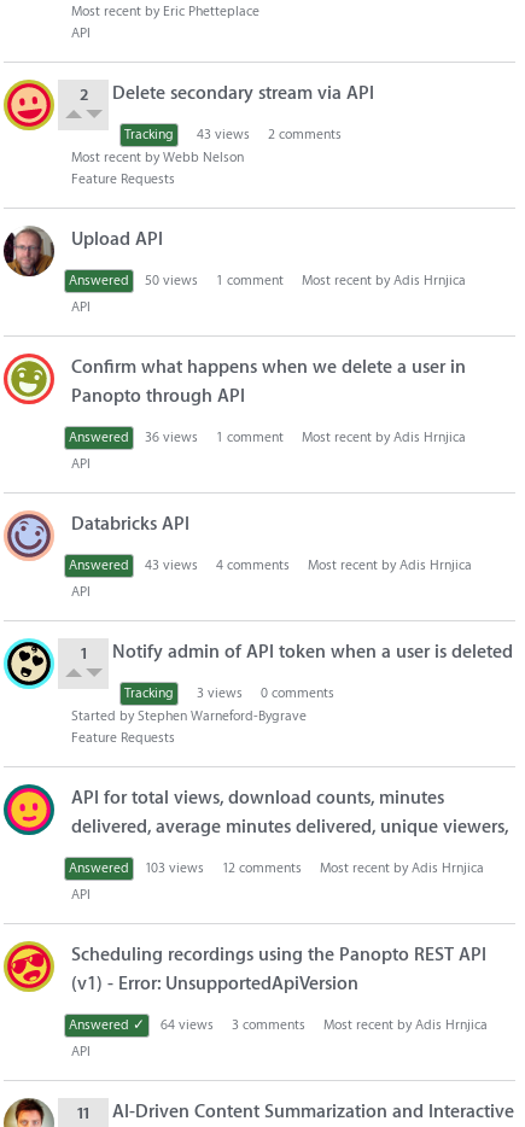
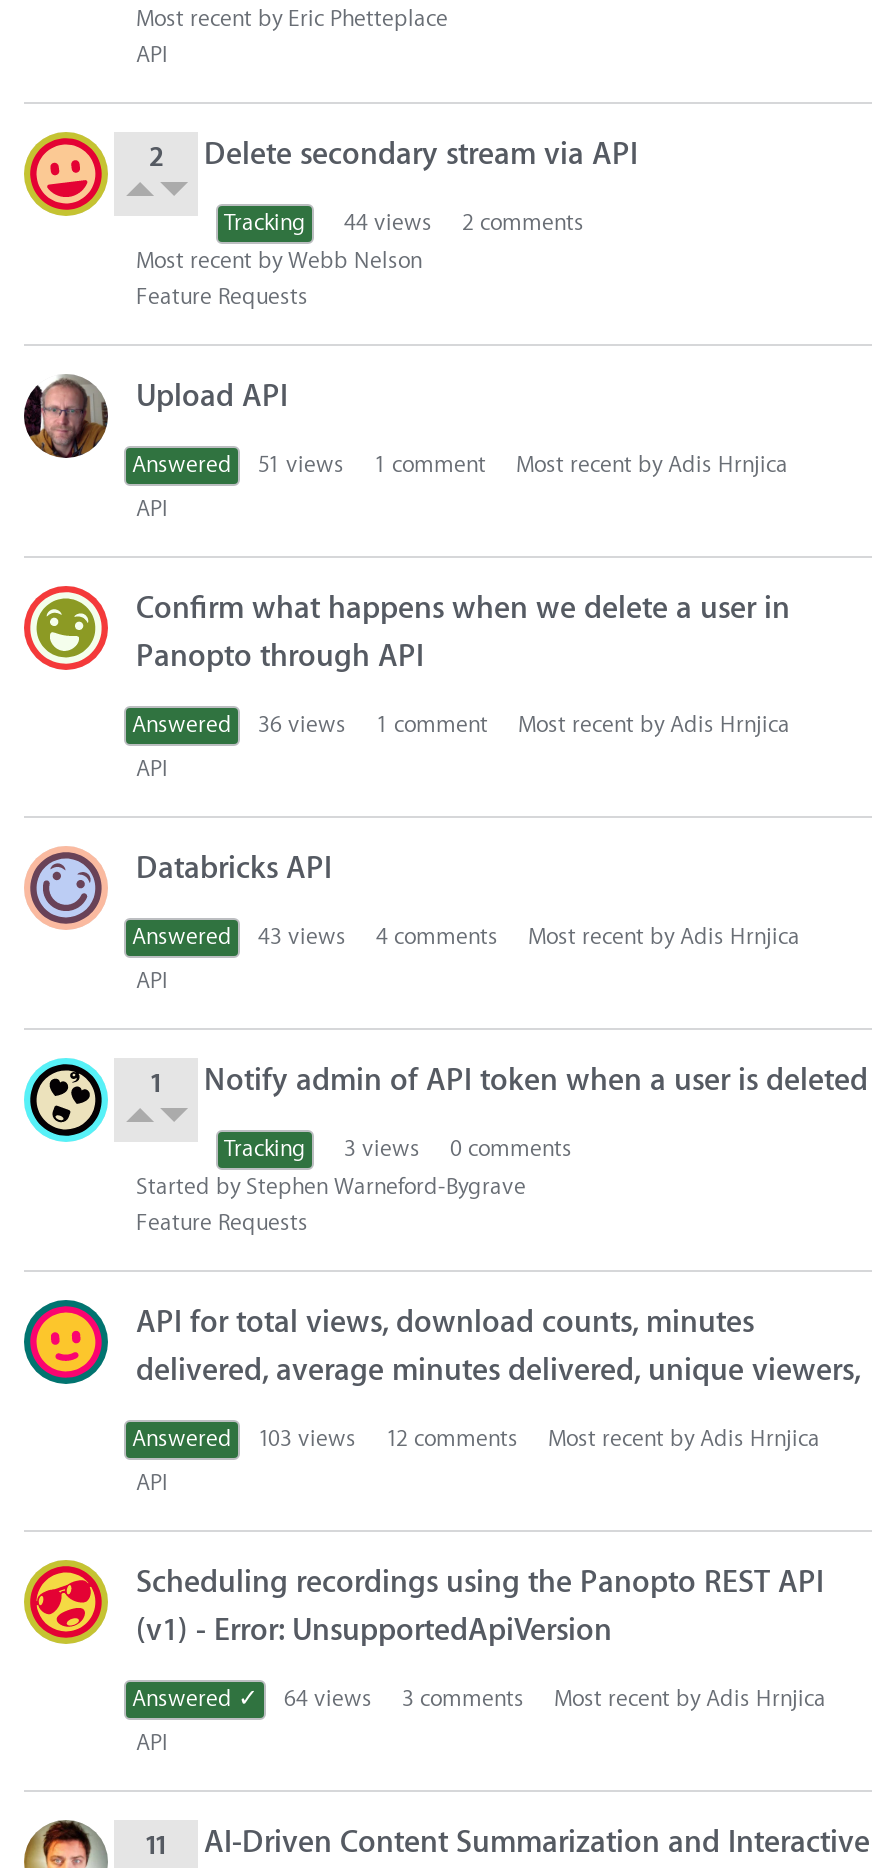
[124,126,342,142] Tracking 43 views 2 comments -> [224,210,584,236] Tracking 44 views 2 comments
[69,272,466,288] Answered 50 views 1 comment Most recent by Adis Hrnjica -> [132,452,788,478] Answered 51 views 1 comment Most recent by Adis Hrnjica

